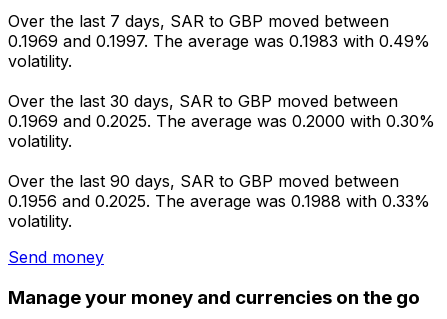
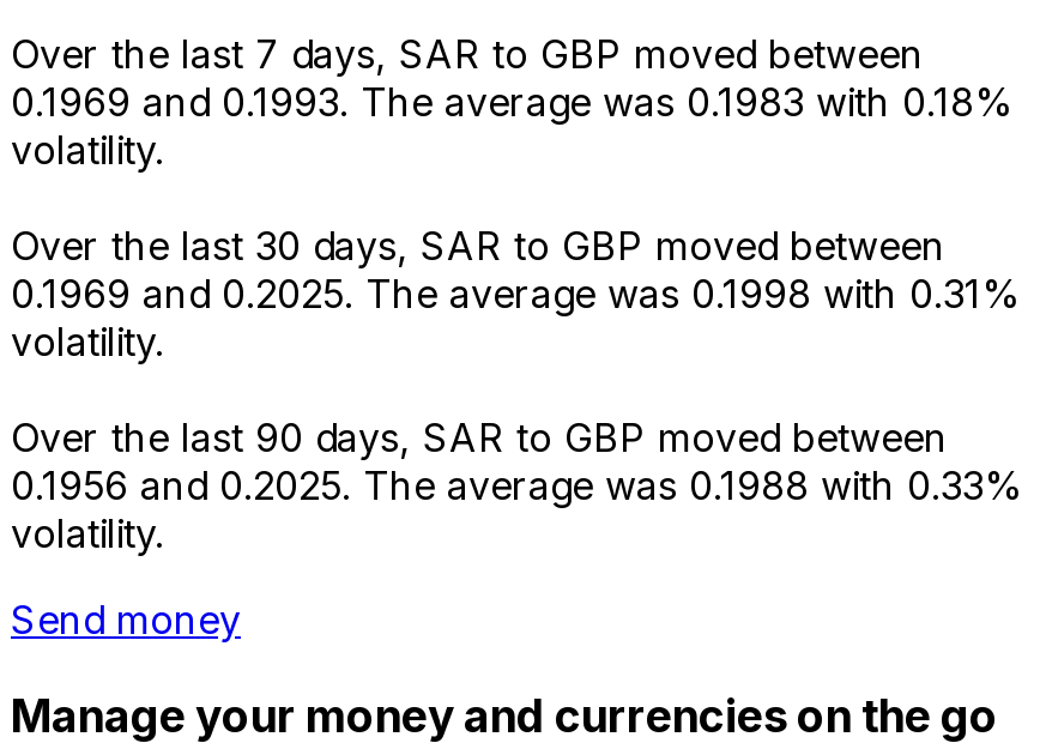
[8,31,430,51] 0.1969 and 0.1997. The average was 0.1983 with 0.49% -> [11,78,1012,126] 0.1969 and 0.1993. The average was 0.1983 with 0.18%
[8,111,435,131] 0.1969 and 0.2025. The average was 0.2000 with 0.30% -> [11,270,1020,318] 0.1969 and 0.2025. The average was 0.1998 with 0.31%

